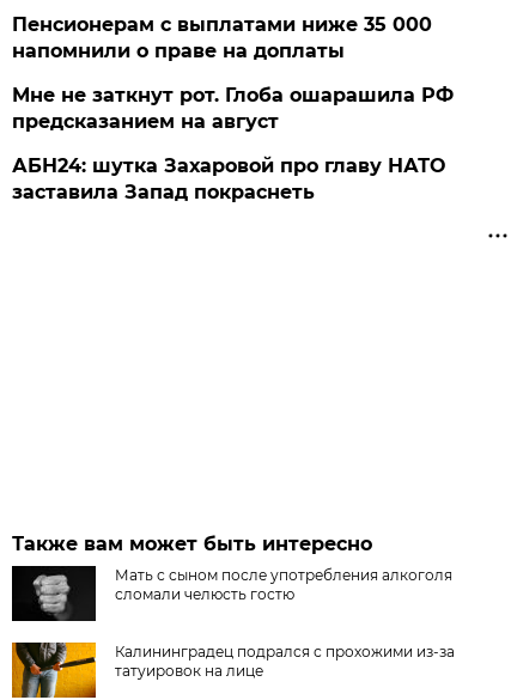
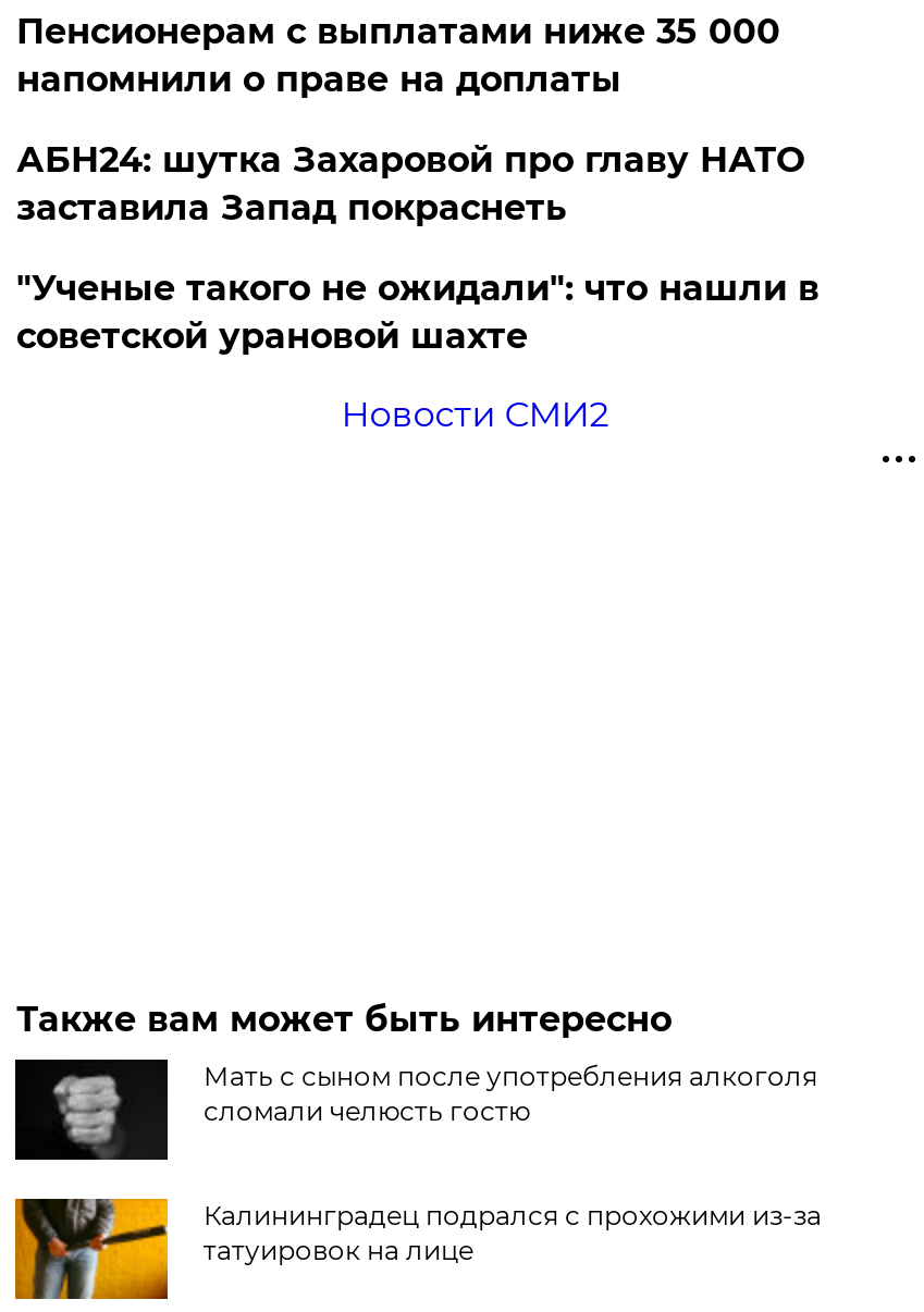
[12,84,454,133] Мне не заткнут рот. Глоба ошарашила РФ | предсказанием на август -> none
moved [12,154,446,203] -> [16,139,804,228]: АБН24: шутка Захаровой про главу НАТО | заставила Запад покраснеть
none -> [16,267,819,435] "Ученые такого не ожидали": что нашли в | советской урановой шахте | Новости СМИ2

